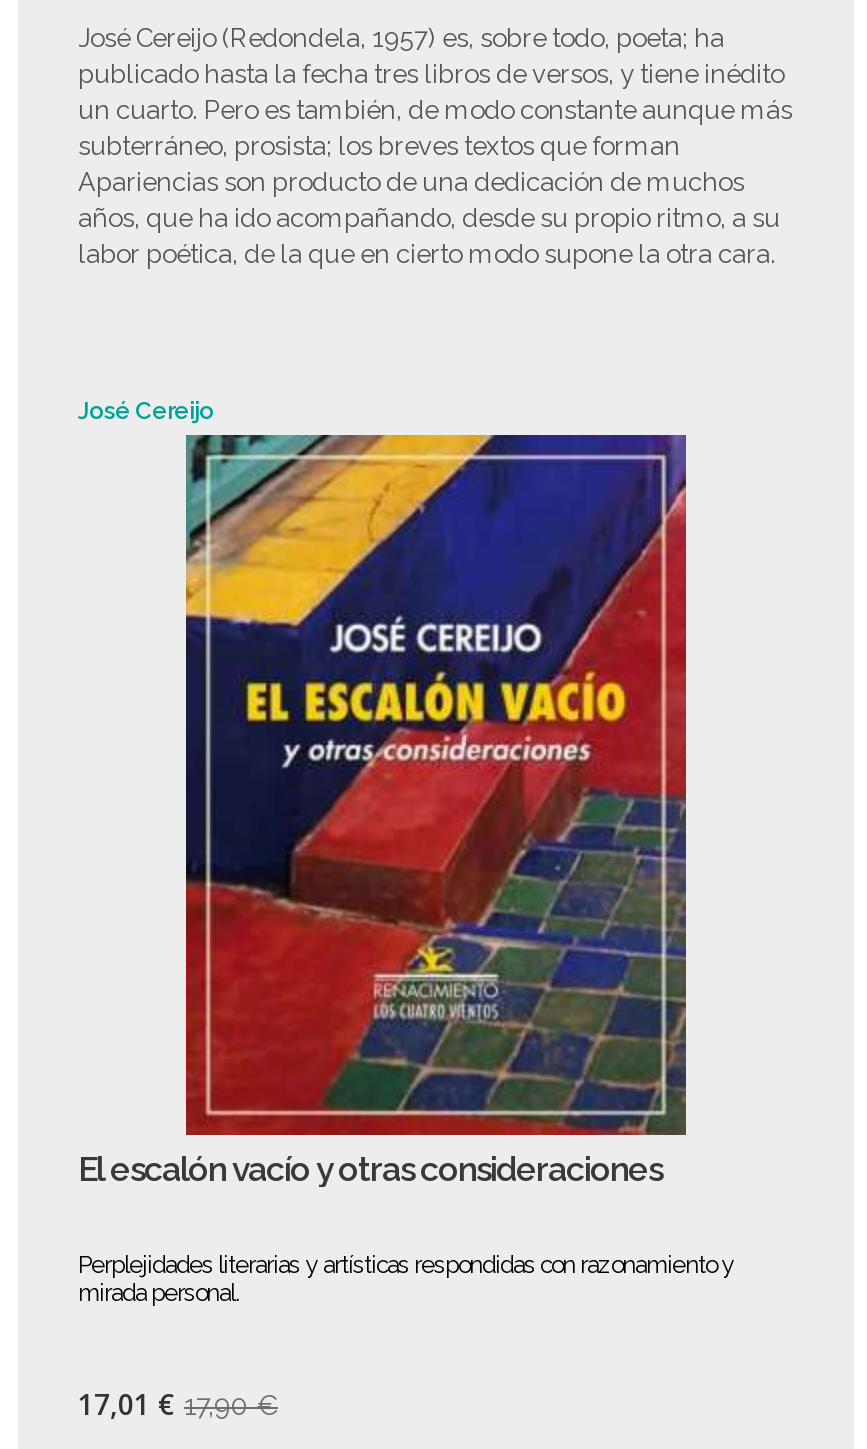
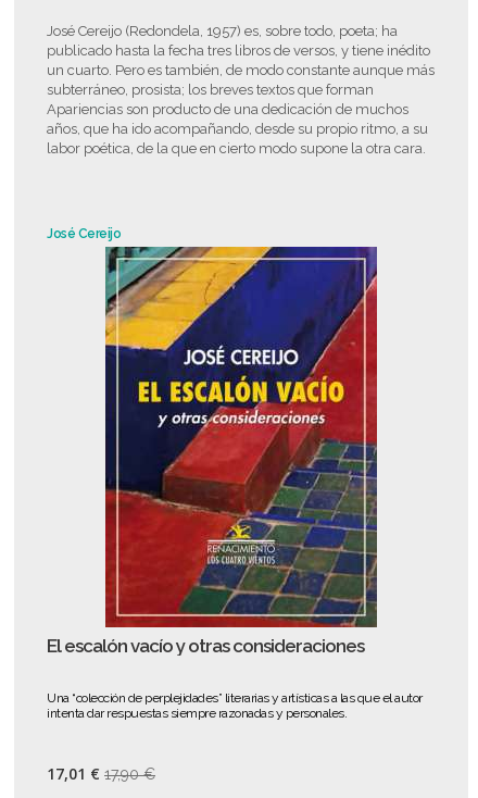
[78,1251,734,1307] Perplejidades literarias y artísticas respondidas con razonamiento y | mirada personal. -> [47,690,422,721] Una “colección de perplejidades” literarias y artísticas a las que el autor | intenta dar respuestas siempre razonadas y personales.

